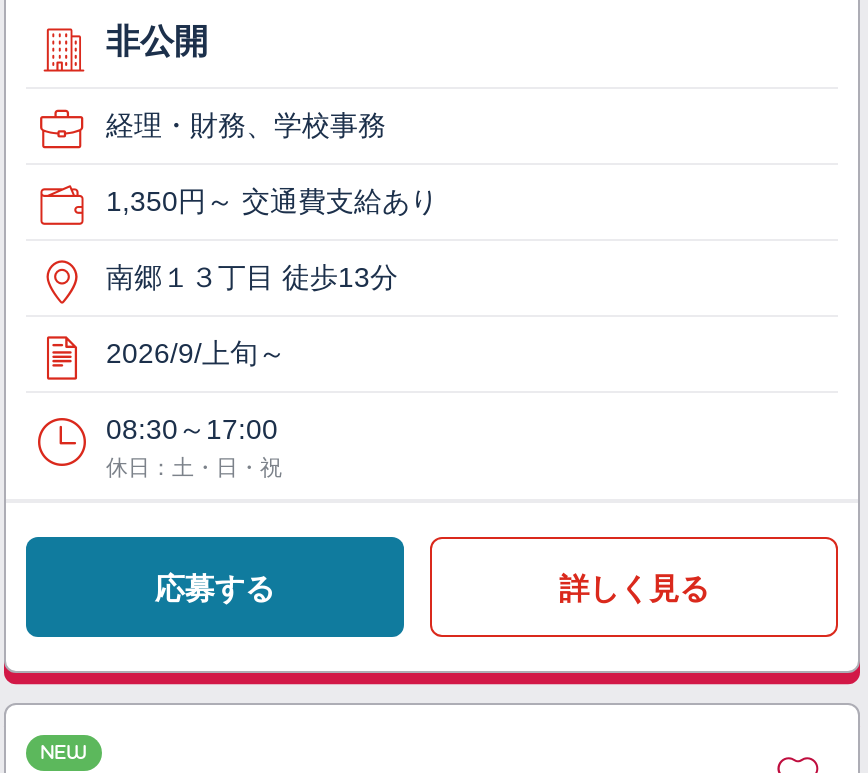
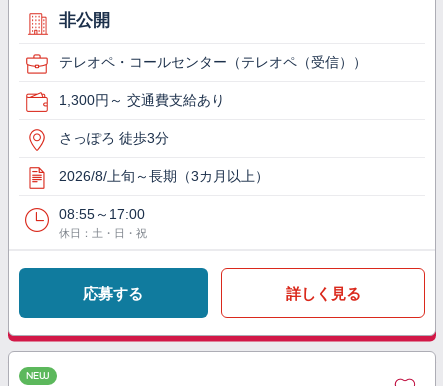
[106,110,386,142] 経理・財務、学校事務 -> [59,54,367,70] テレオペ・コールセンター（テレオペ（受信））
[106,186,438,218] 1,350円～ 交通費支給あり -> [59,92,225,108] 1,300円～ 交通費支給あり
[106,262,398,294] 南郷１３丁目 徒歩13分 -> [59,130,169,146] さっぽろ 徒歩3分
[106,338,286,370] 2026/9/上旬～ -> [59,168,269,184] 2026/8/上旬～長期（3カ月以上）
[106,414,278,446] 08:30～17:00 -> [59,206,145,222] 08:55～17:00

